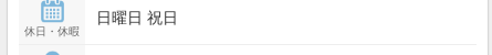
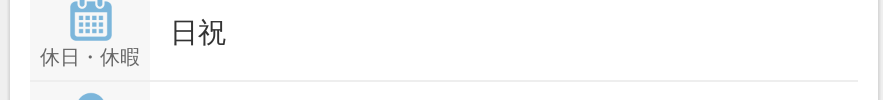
[96,9,178,26] 日曜日 祝日 -> [170,16,226,48] 日祝

